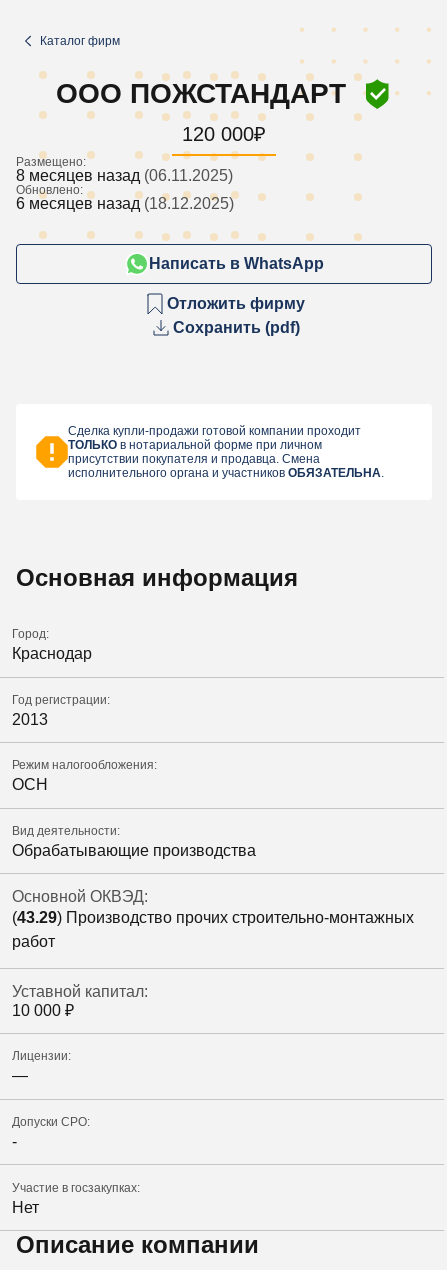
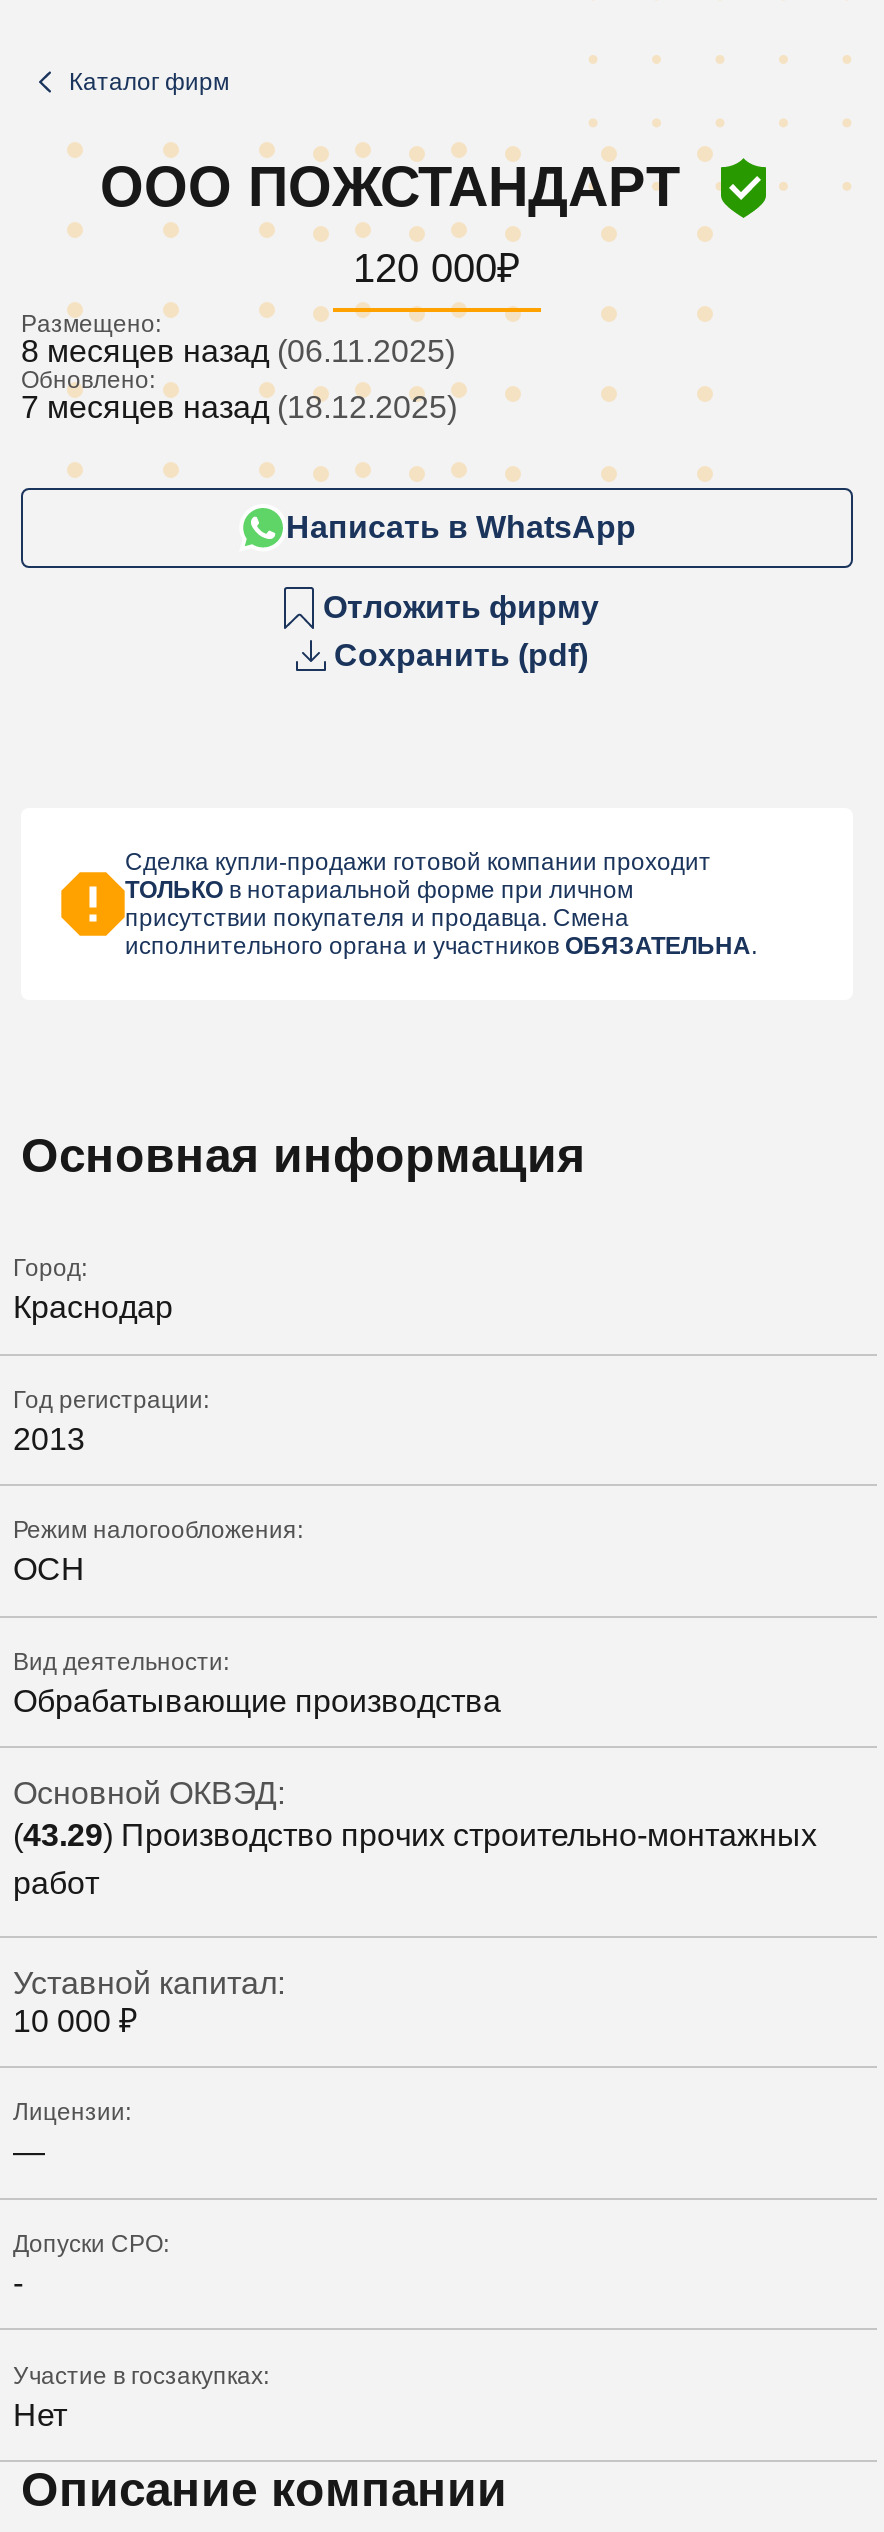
[16,195,234,212] 6 месяцев назад (18.12.2025) -> [21,390,457,424] 7 месяцев назад (18.12.2025)

